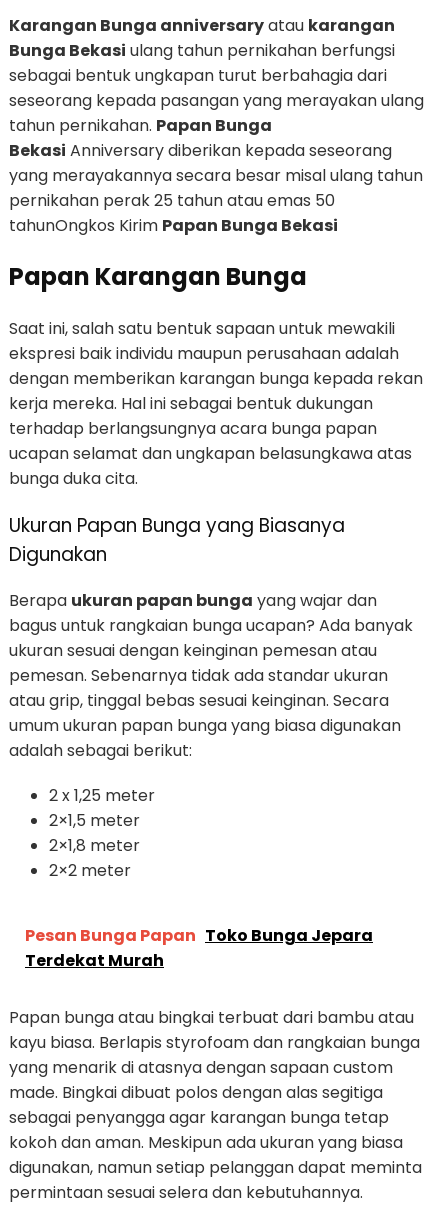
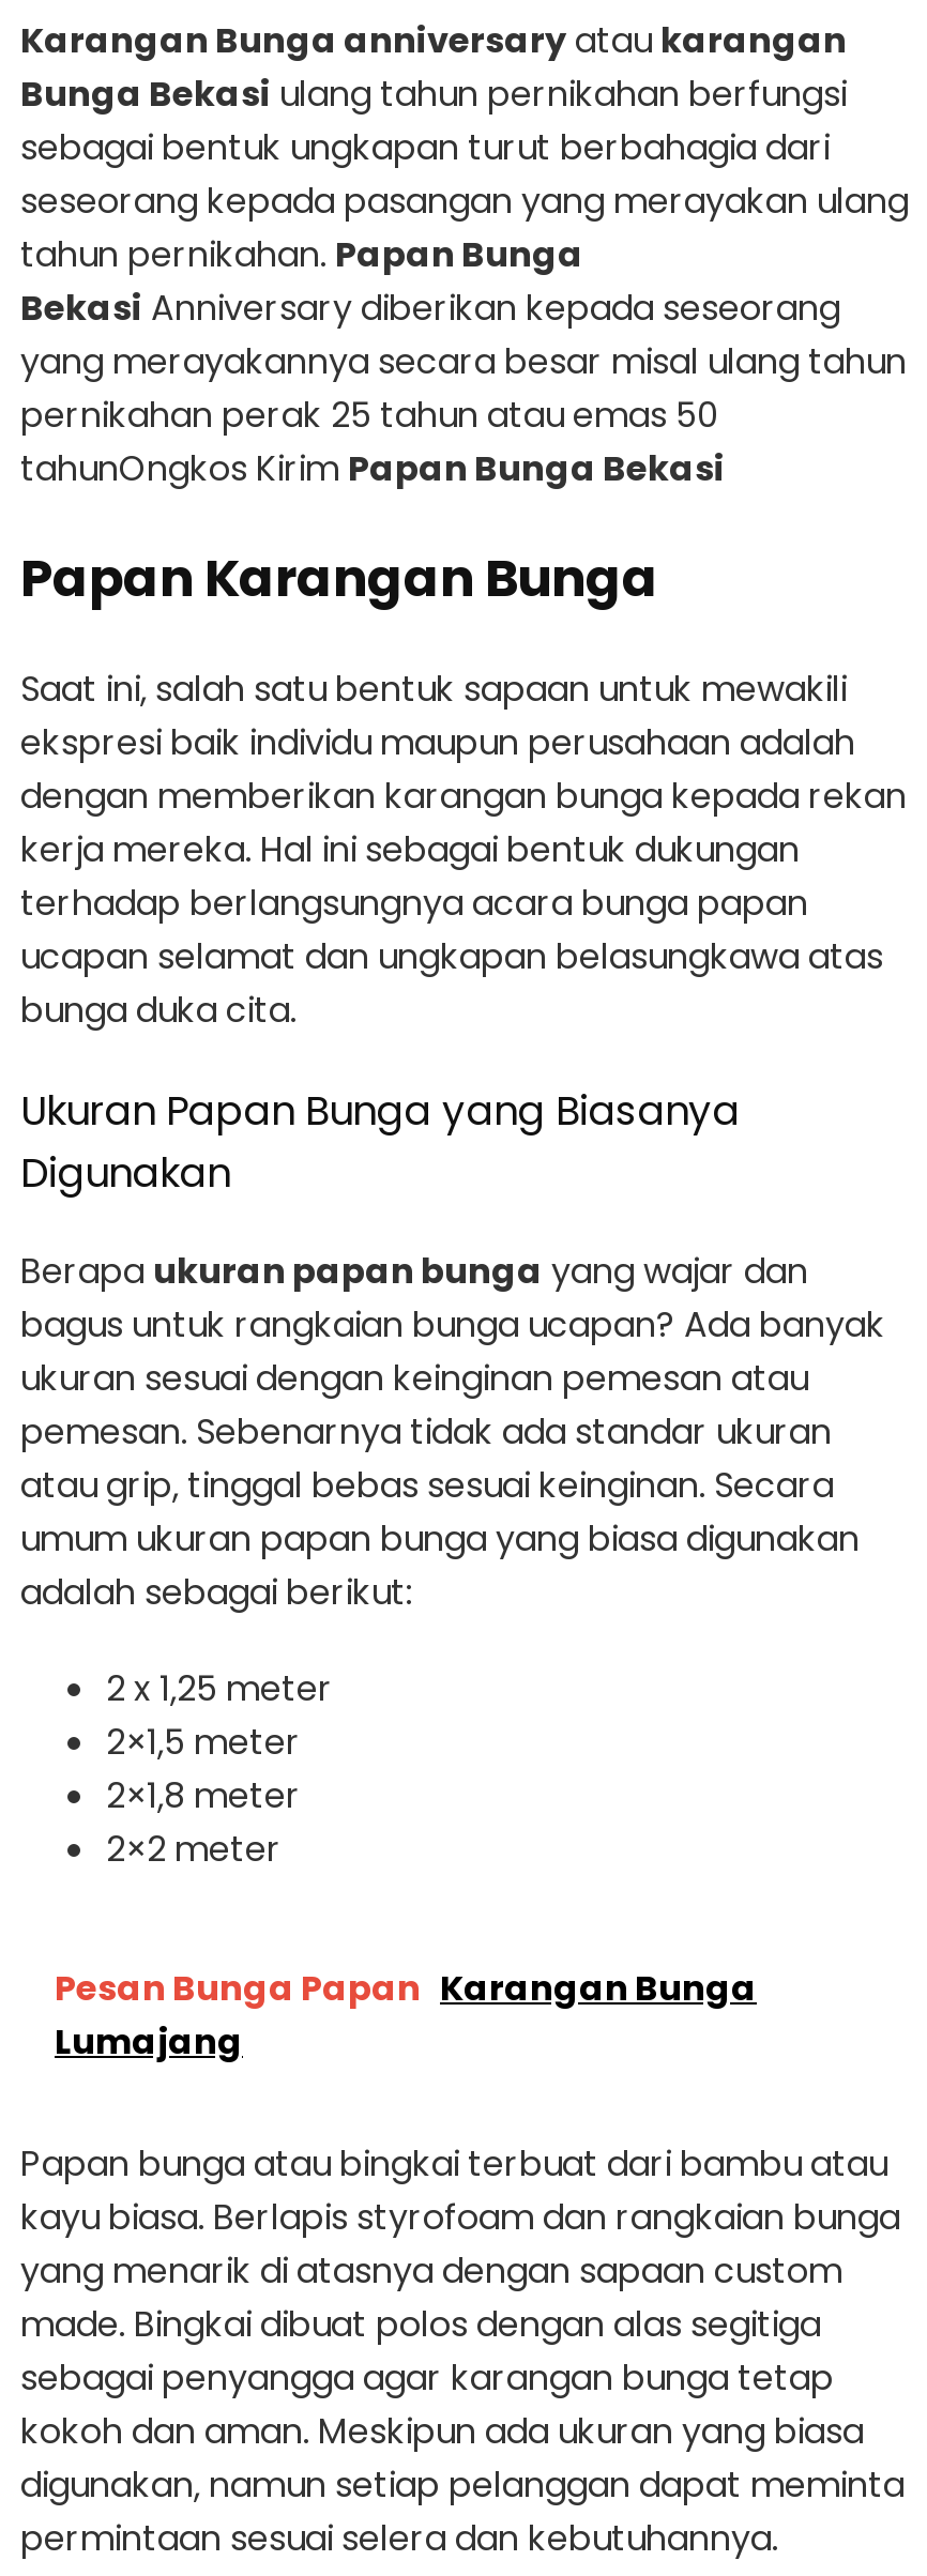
[25,924,373,972] Pesan Bunga Papan Toko Bunga Jepara | Terdekat Murah -> [55,1963,757,2066] Pesan Bunga Papan Karangan Bunga | Lumajang

